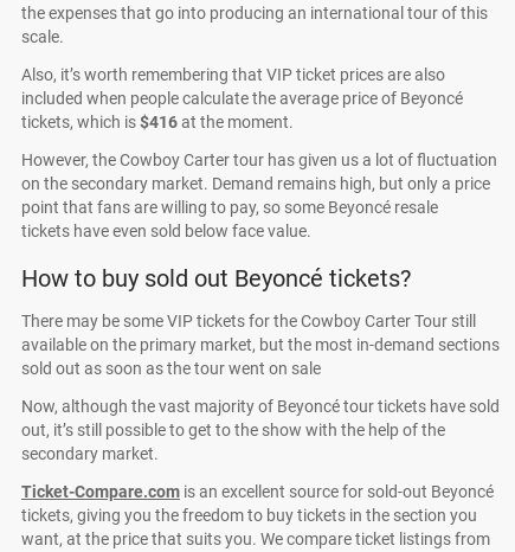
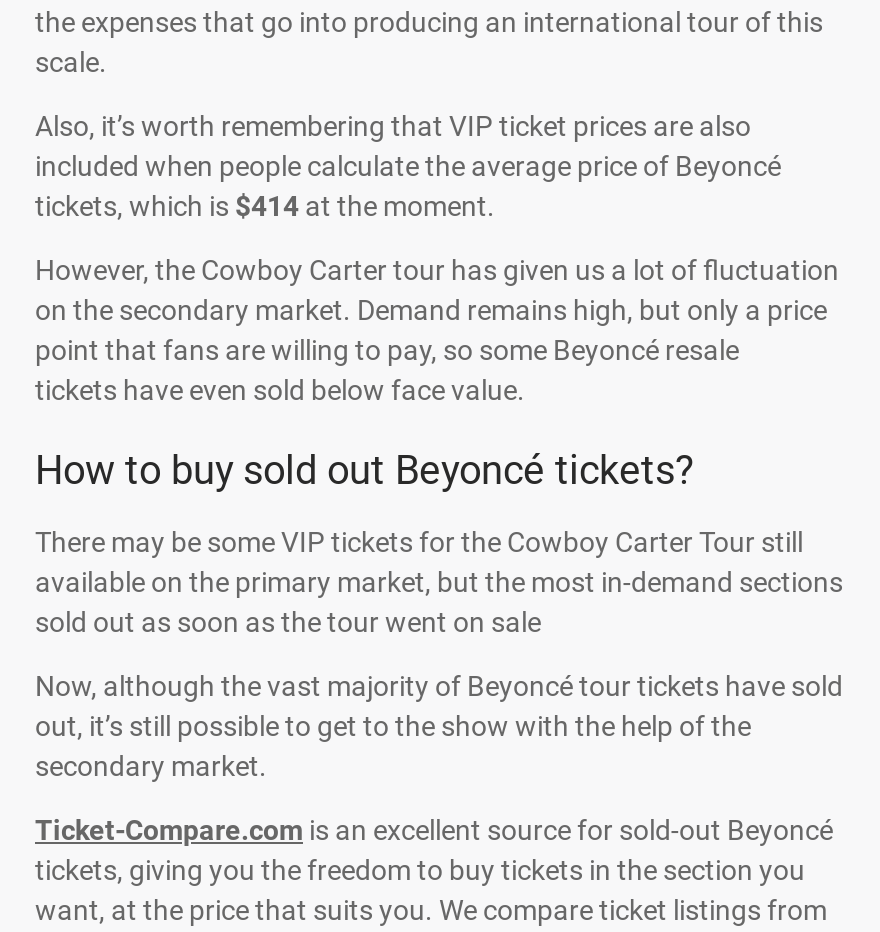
[21,113,294,131] tickets, which is $416 at the moment. -> [35,190,495,222] tickets, which is $414 at the moment.

